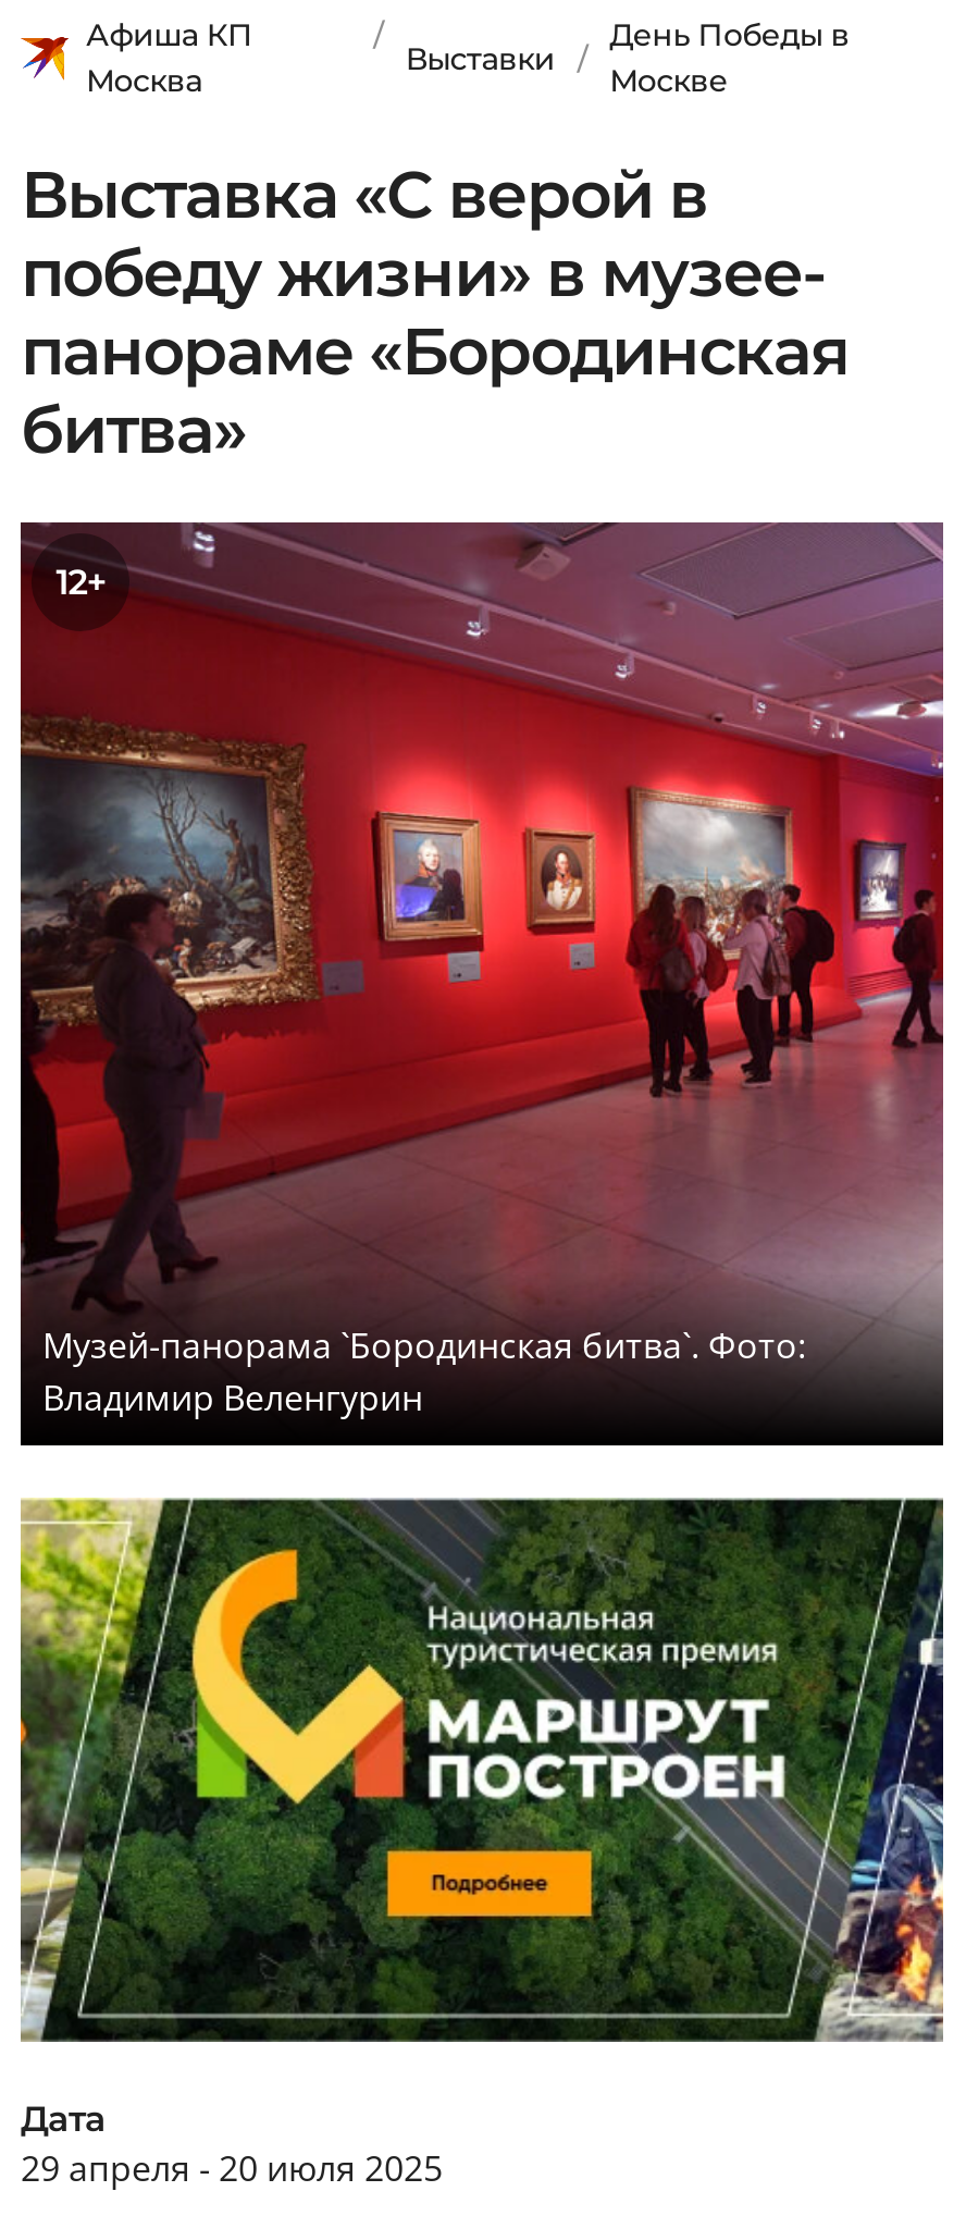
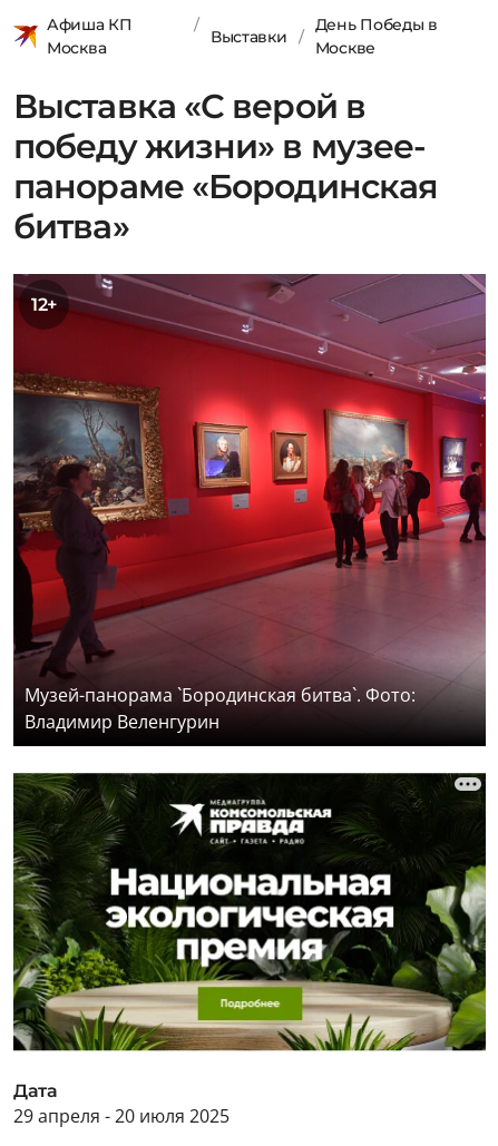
[18,1498,945,2044] [image] -> [12,772,487,1051] [image]

